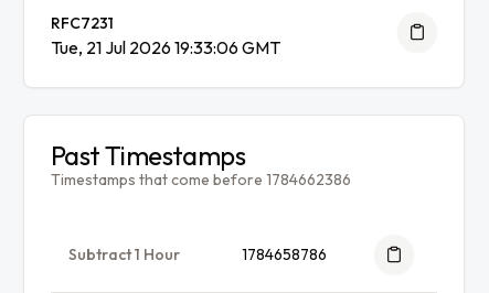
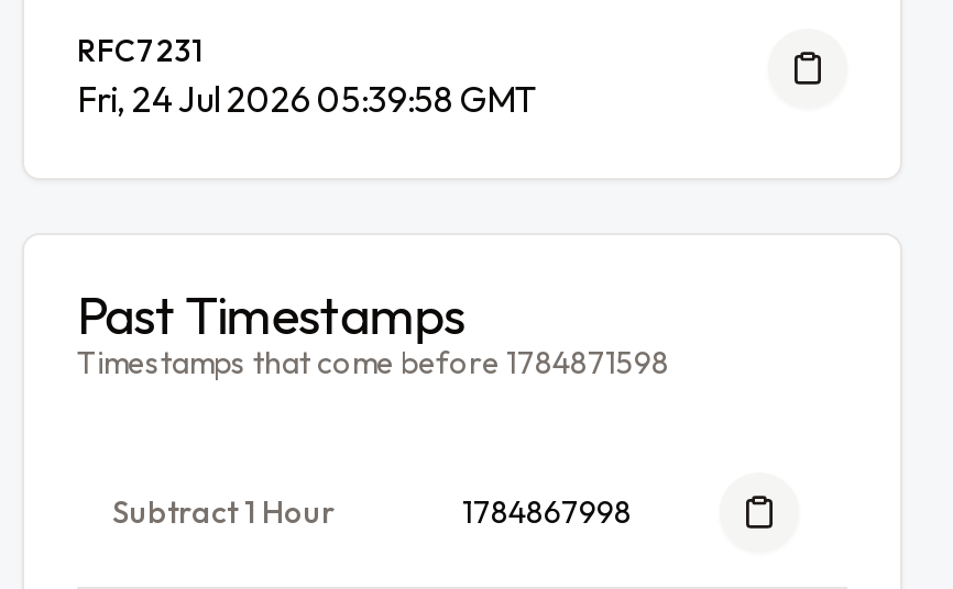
[51,36,280,58] Tue, 21 Jul 2026 19:33:06 GMT -> [77,77,537,121] Fri, 24 Jul 2026 05:39:58 GMT
[51,170,351,189] Timestamps that come before 1784662386 -> [77,343,669,382] Timestamps that come before 1784871598
[242,245,327,264] 1784658786 -> [462,492,632,532] 1784867998

